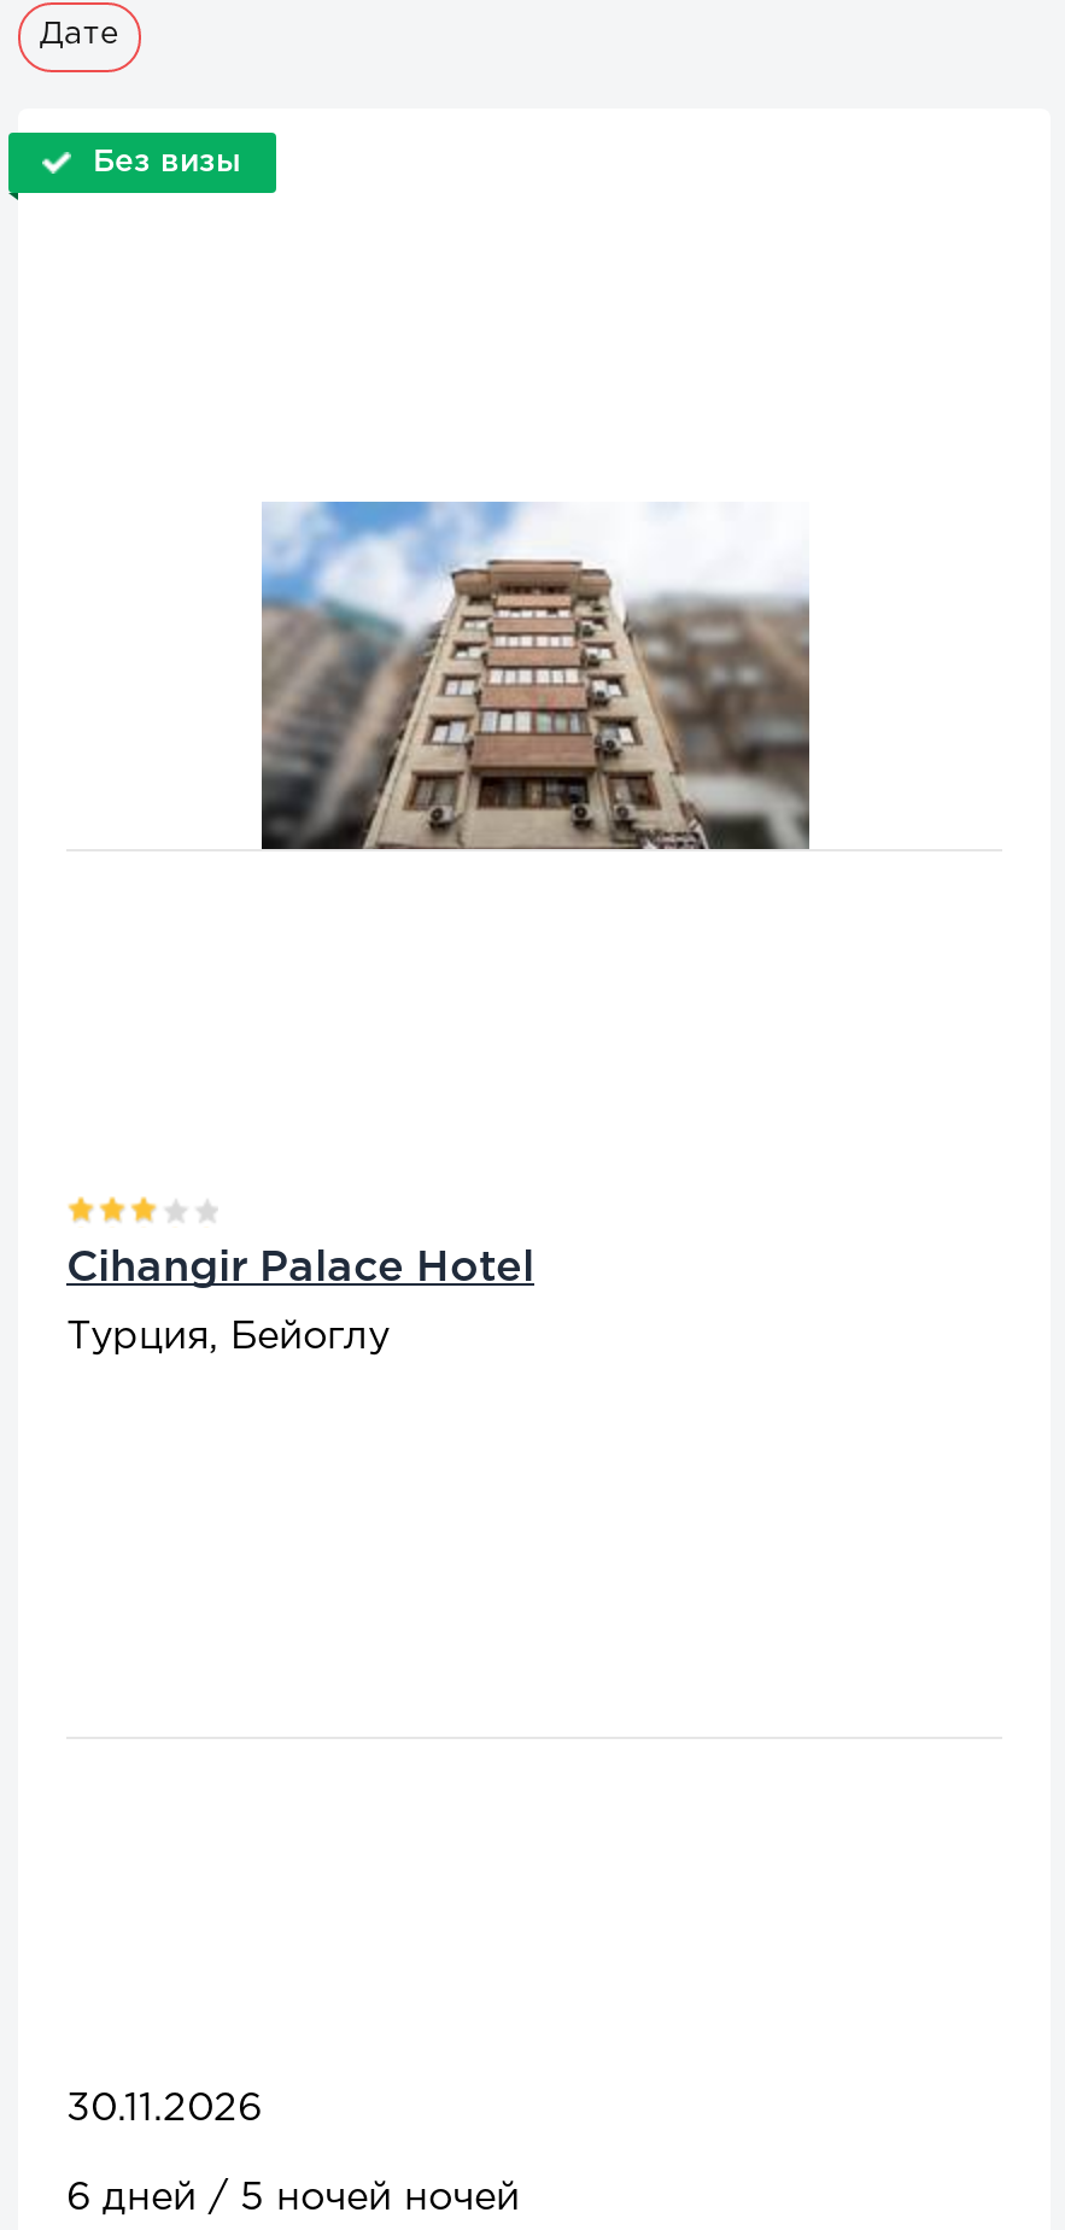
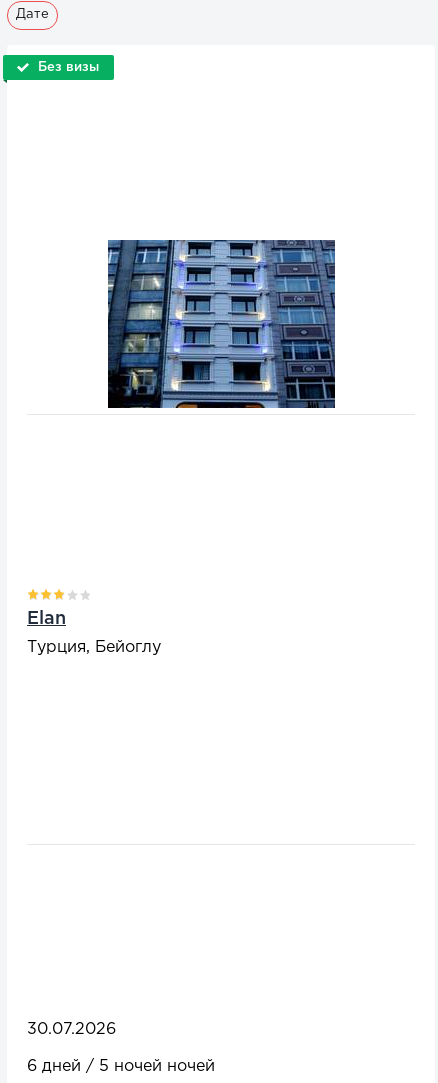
[259,499,812,854] [image] -> [107,239,336,409] [image]
[66,1250,534,1289] Cihangir Palace Hotel -> [27,611,66,627] Elan
[66,2091,262,2127] 30.11.2026 -> [27,1022,116,1037] 30.07.2026

